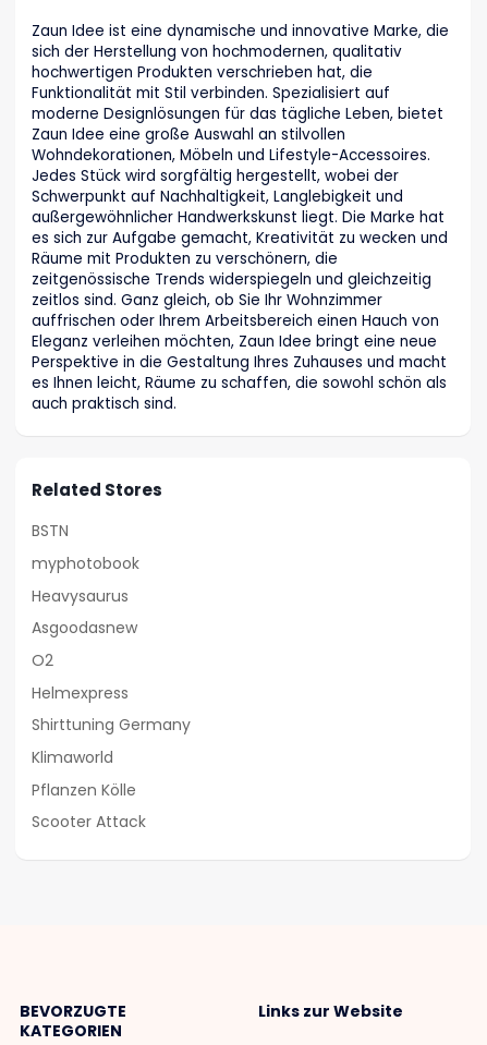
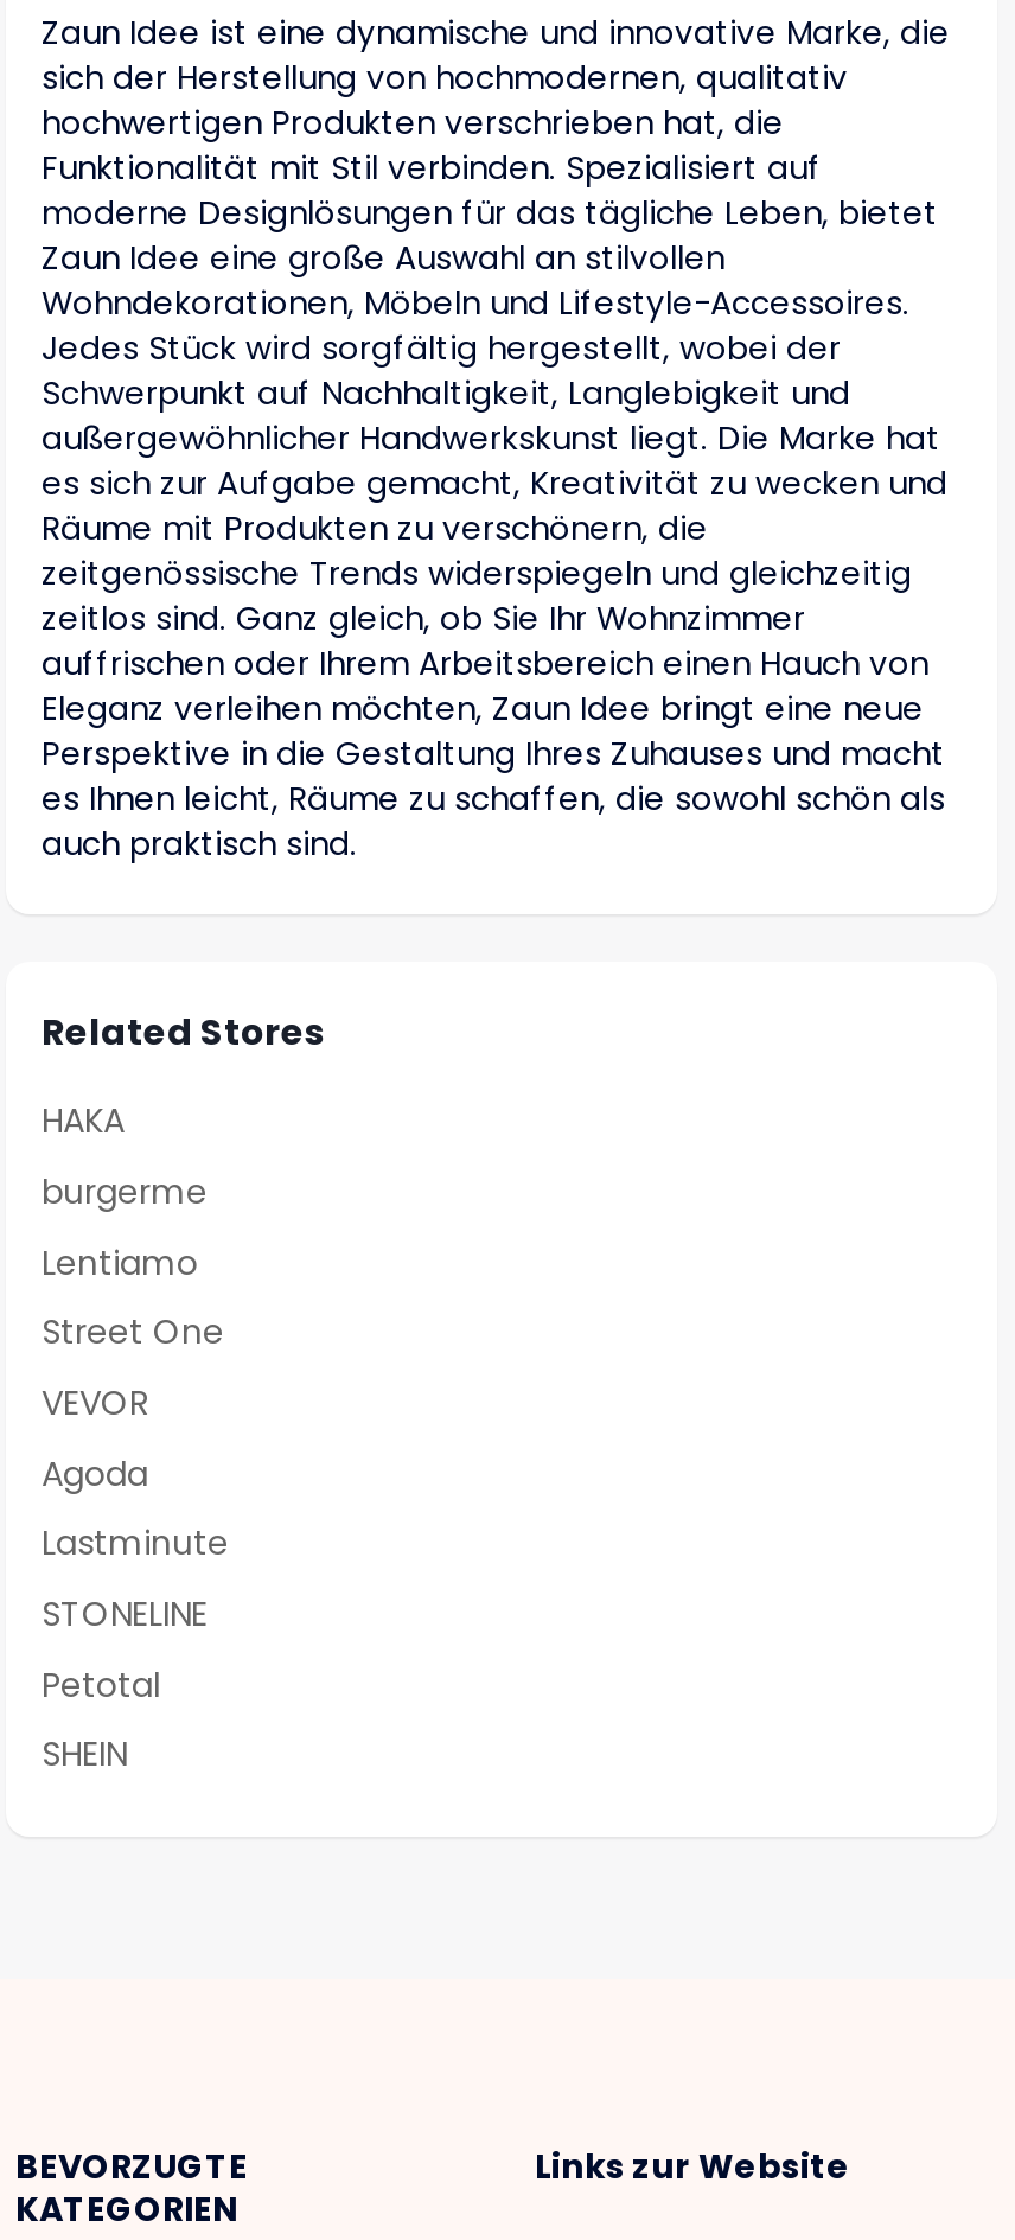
[32,520,69,542] BSTN -> [42,1097,125,1145] HAKA
[32,552,139,574] myphotobook -> [42,1168,208,1215] burgerme
[32,585,129,607] Heavysaurus -> [42,1238,198,1286] Lentiamo
[32,617,137,639] Asgoodasnew -> [42,1308,224,1356] Street One
[32,649,53,671] O2 -> [42,1379,148,1426] VEVOR
[32,682,129,703] Helmexpress -> [42,1449,148,1496] Agoda
[32,714,191,736] Shirttuning Germany -> [42,1520,229,1567] Lastminute
[32,746,113,768] Klimaworld -> [42,1590,208,1637] STONELINE
[32,779,136,800] Pflanzen Kölle -> [42,1660,160,1708] Petotal
[32,811,146,833] Scooter Attack -> [42,1731,127,1778] SHEIN

